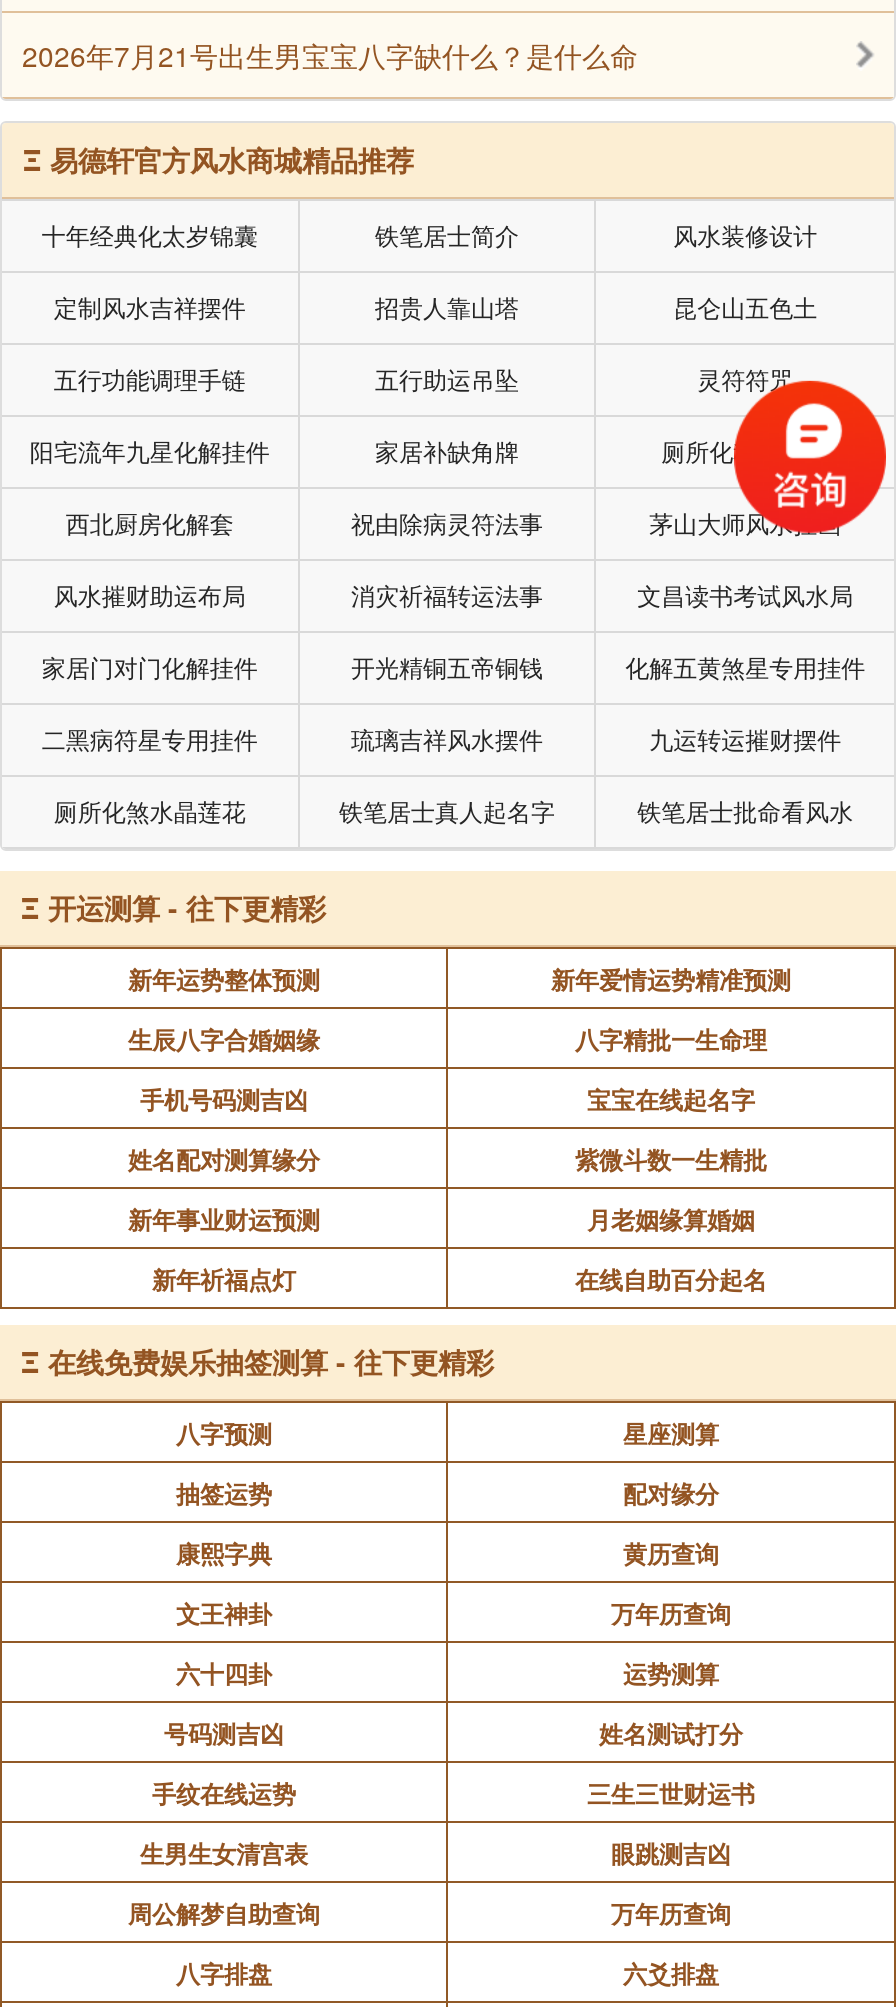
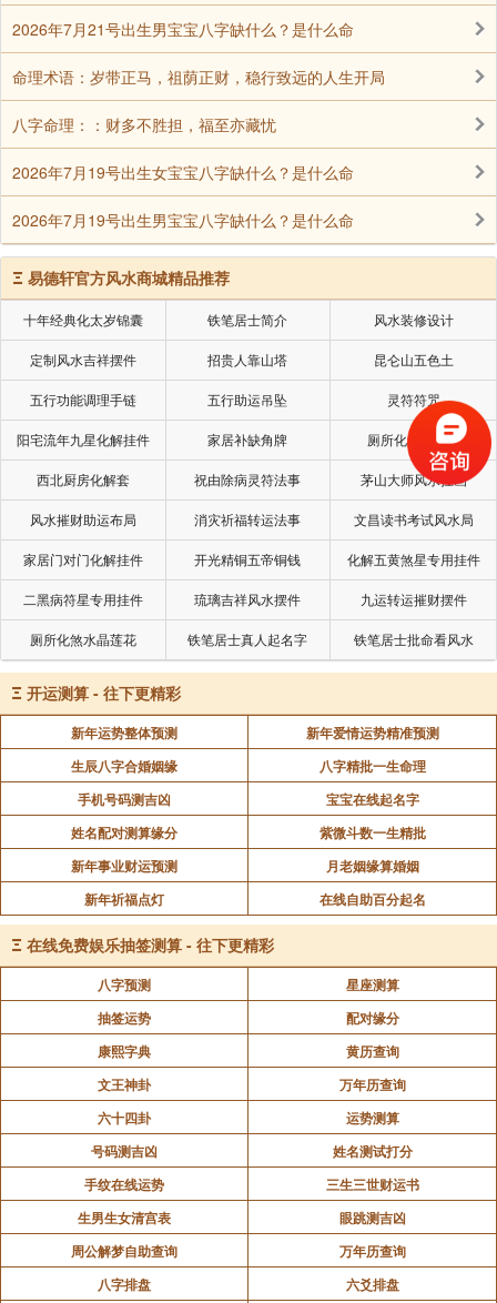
none -> [12,65,385,231] 命理术语：岁带正马，祖荫正财，稳行致远的人生开局 | 八字命理：：财多不胜担，福至亦藏忧 | 2026年7月19号出生女宝宝八字缺什么？是什么命 | 2026年7月19号出生男宝宝八字缺什么？是什么命

